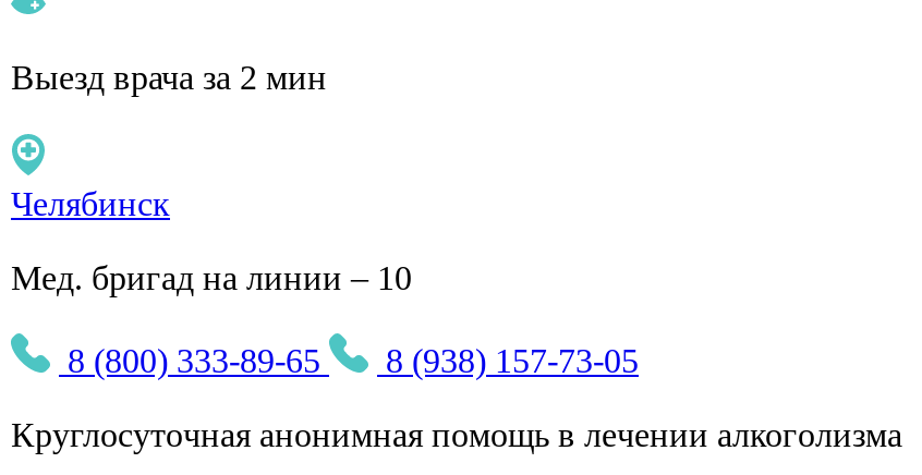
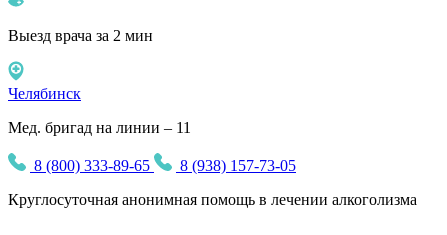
[11,259,412,296] Мед. бригад на линии – 10 -> [8,119,191,136] Мед. бригад на линии – 11

